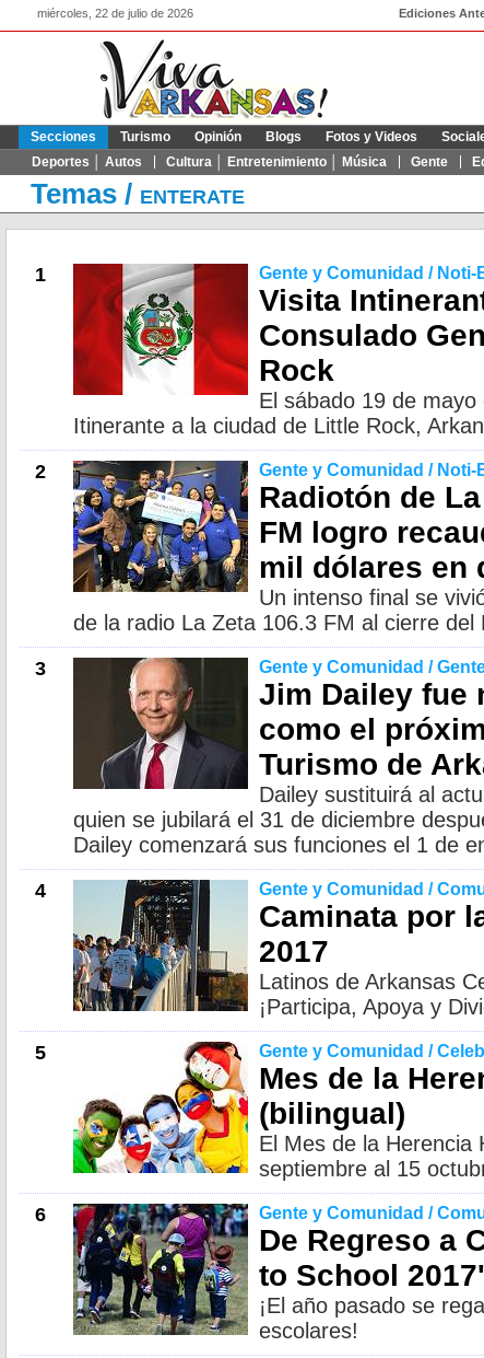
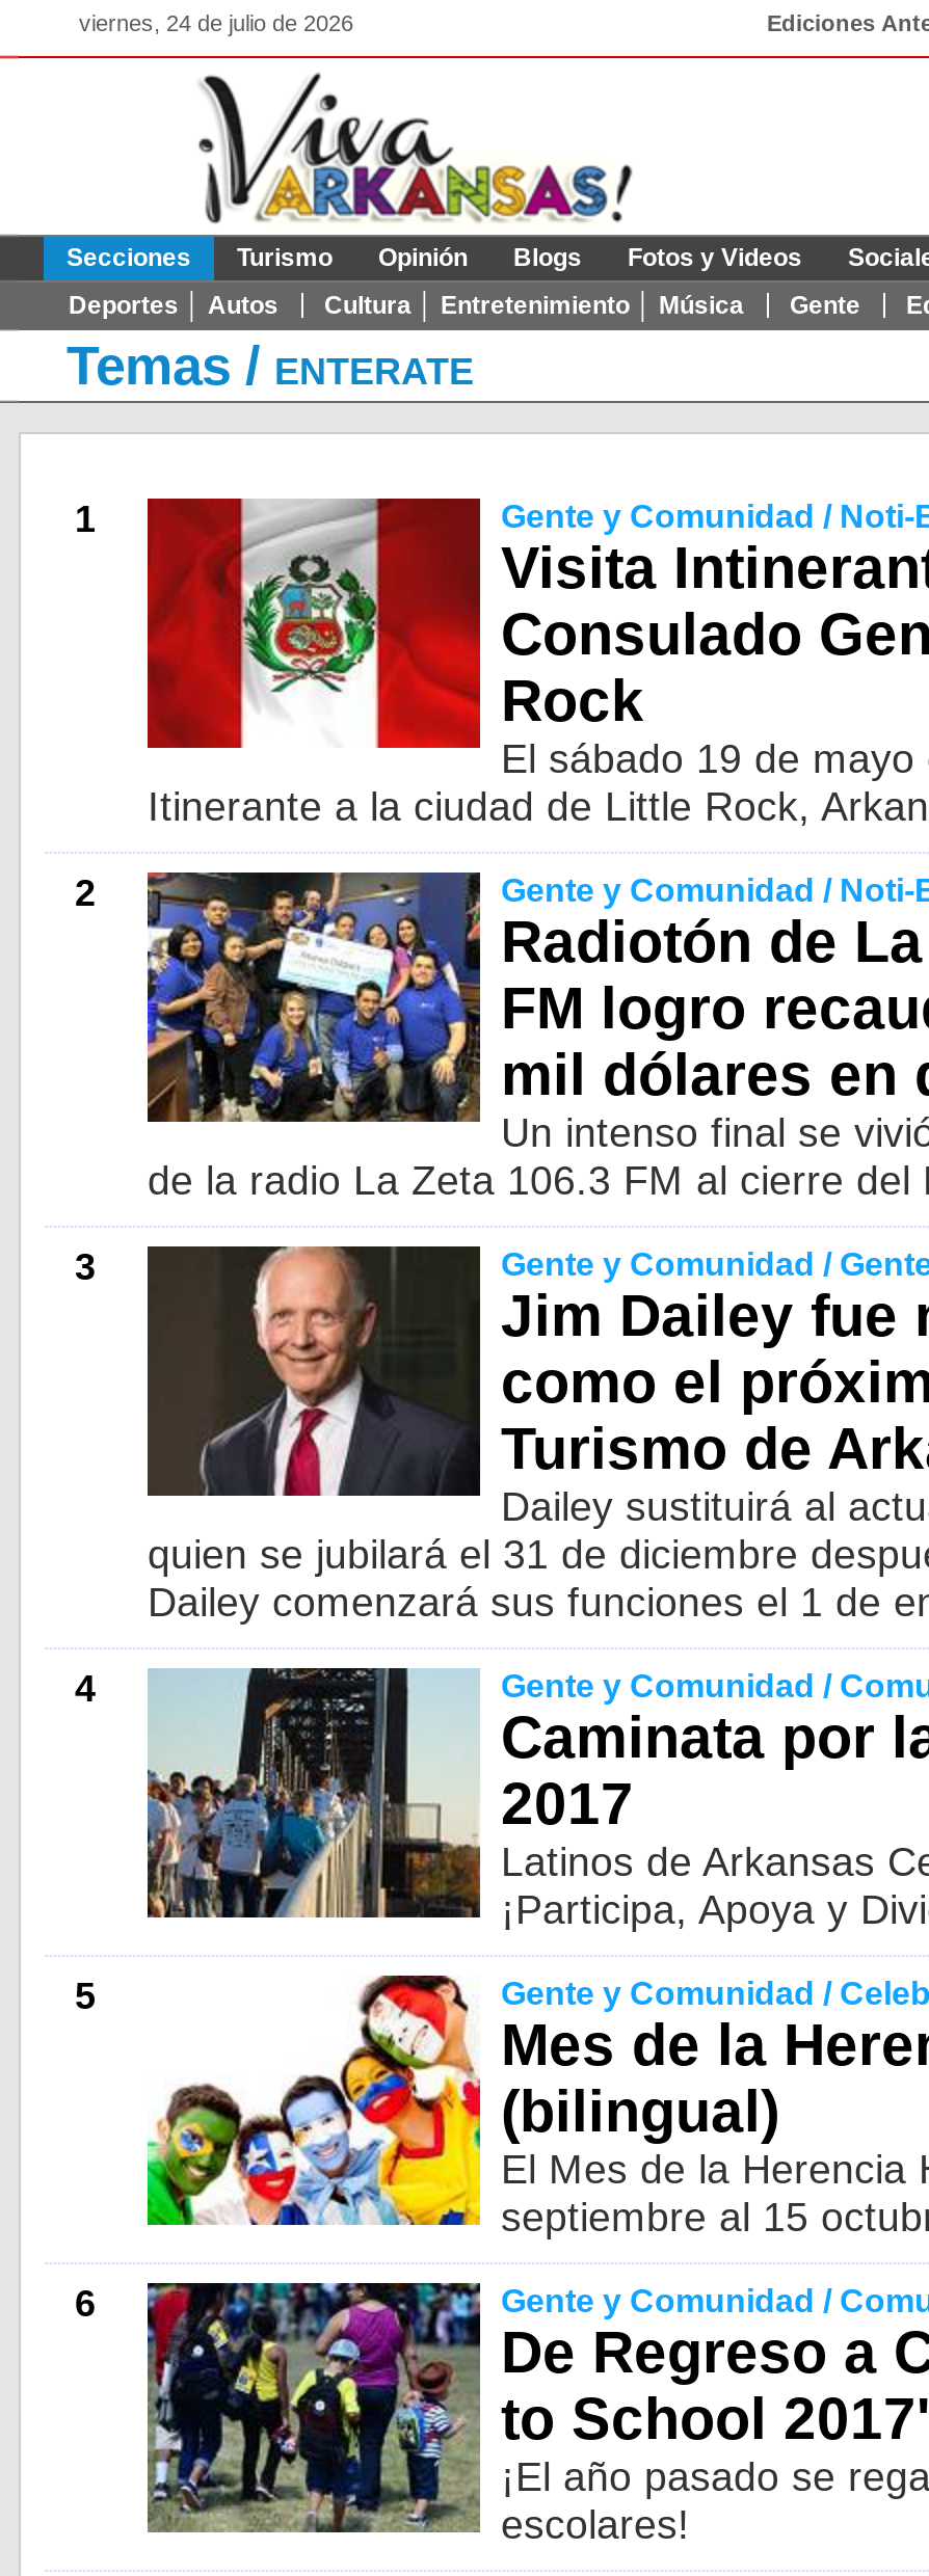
[37,7,193,20] miércoles, 22 de julio de 2026 -> [79,10,353,35] viernes, 24 de julio de 2026

